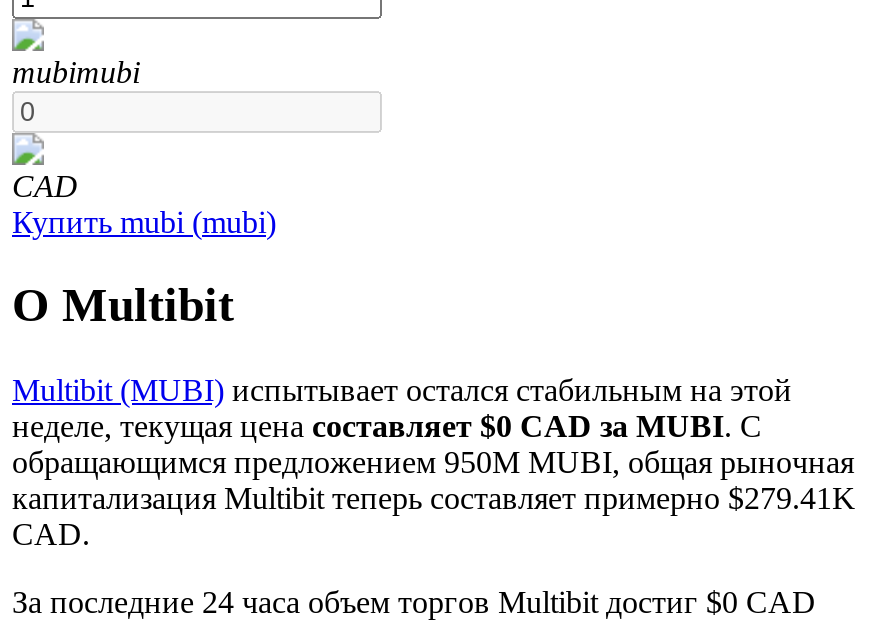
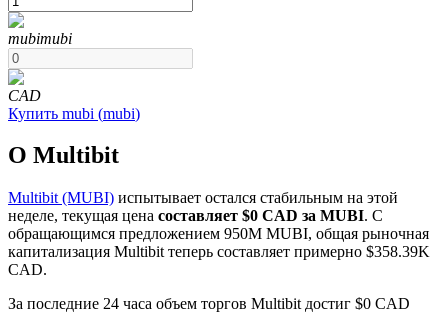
[12,482,856,516] капитализация Multibit теперь составляет примерно $279.41K -> [8,243,430,260] капитализация Multibit теперь составляет примерно $358.39K

